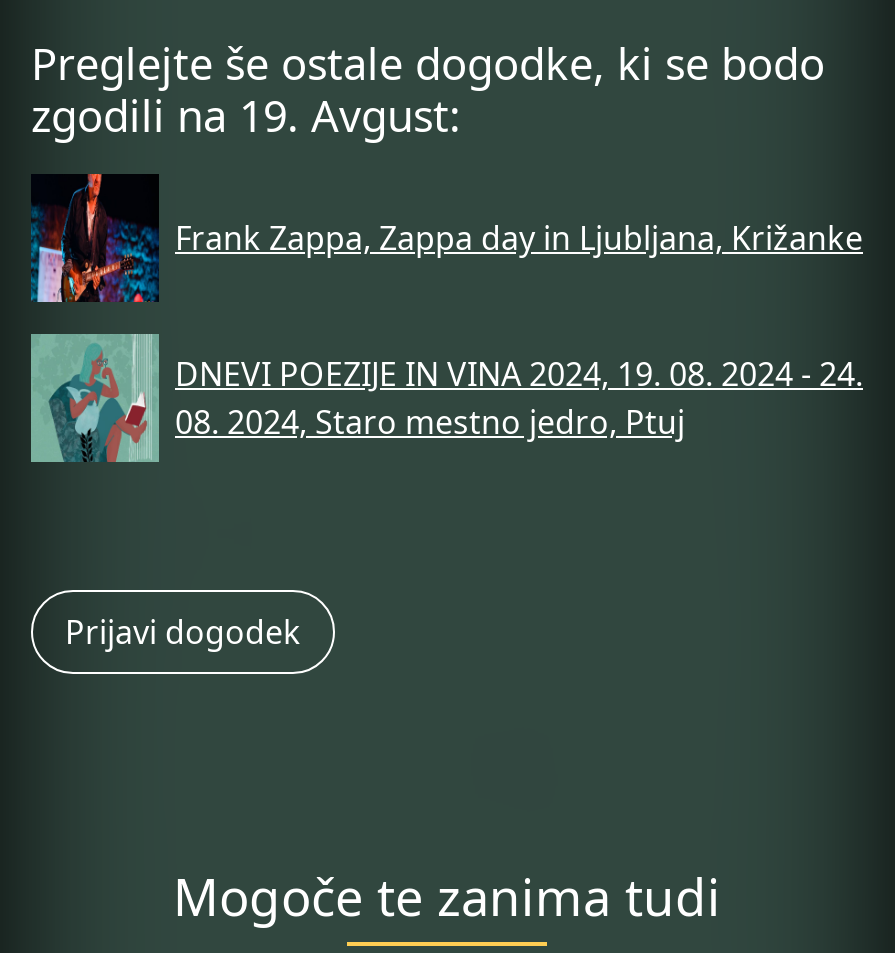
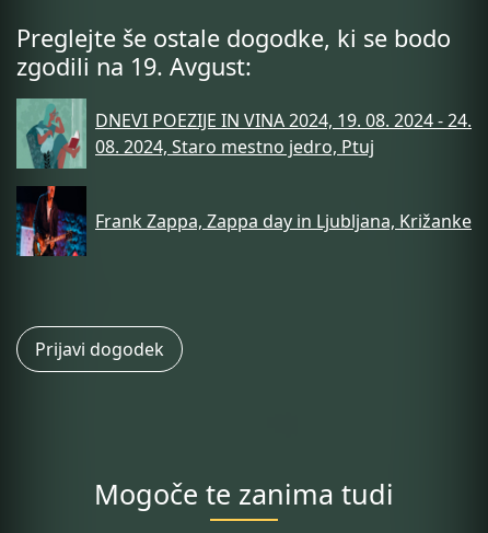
moved [29,172,863,304] -> [16,185,472,257]: [image] | Frank Zappa, Zappa day in Ljubljana, Križanke
moved [33,328,863,468] -> [18,95,472,172]: [image] | DNEVI POEZIJE IN VINA 2024, 19. 08. 2024 - 24. | 08. 2024, Staro mestno jedro, Ptuj

